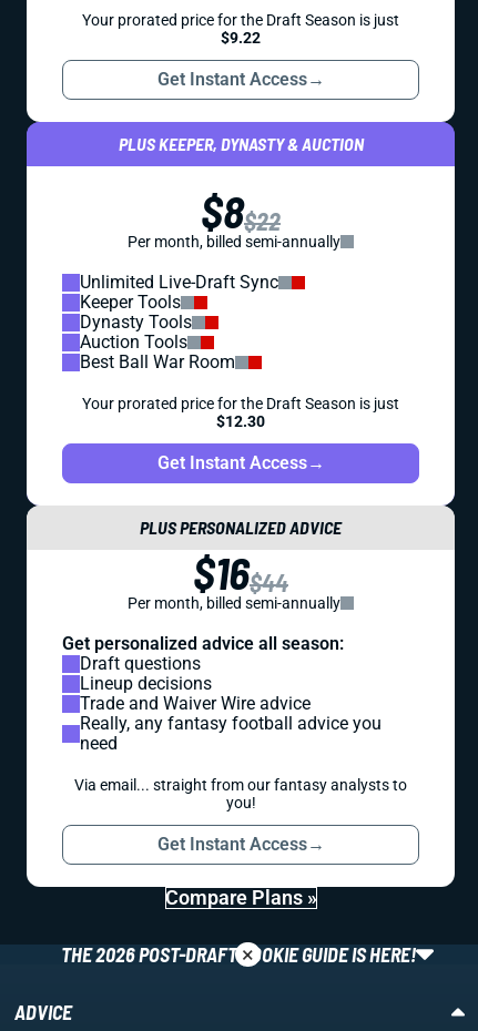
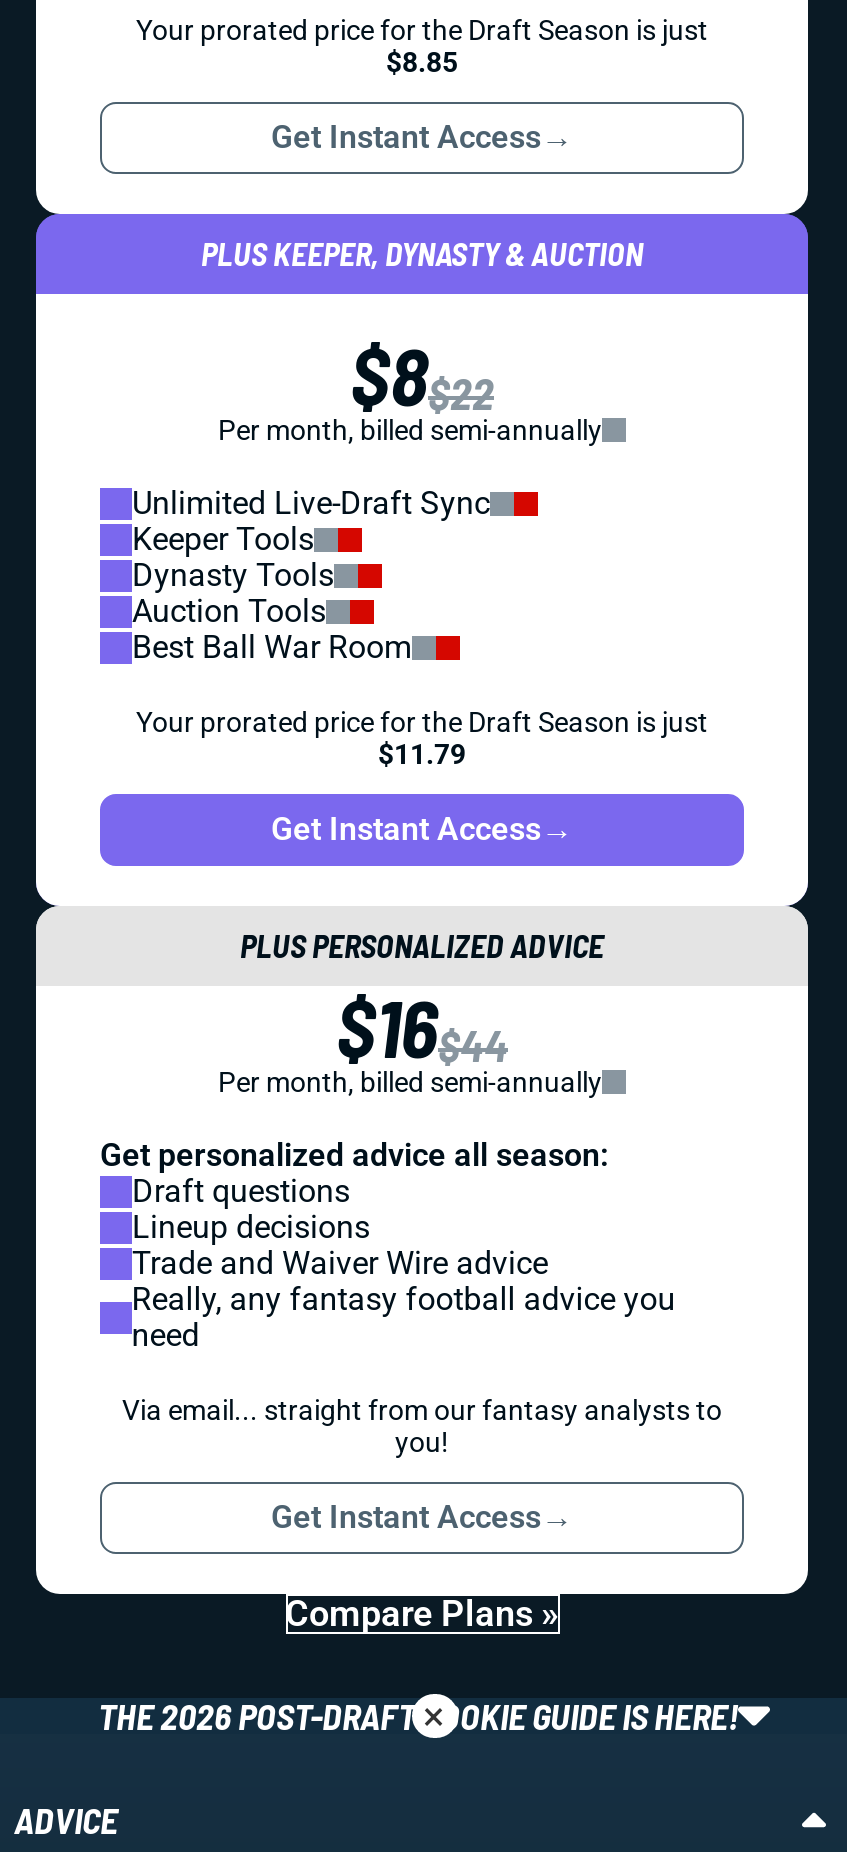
[221,29,261,47] $9.22 -> [386,46,458,78] $8.85
[216,412,265,430] $12.30 -> [378,738,466,770] $11.79

